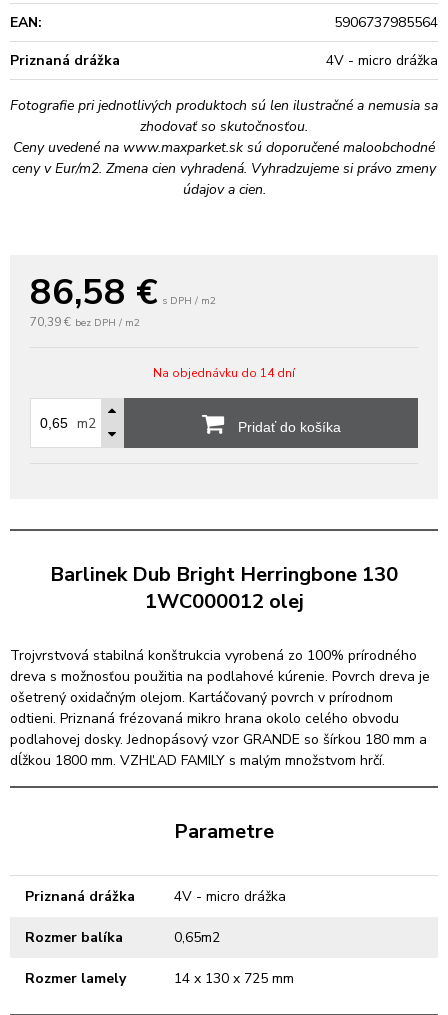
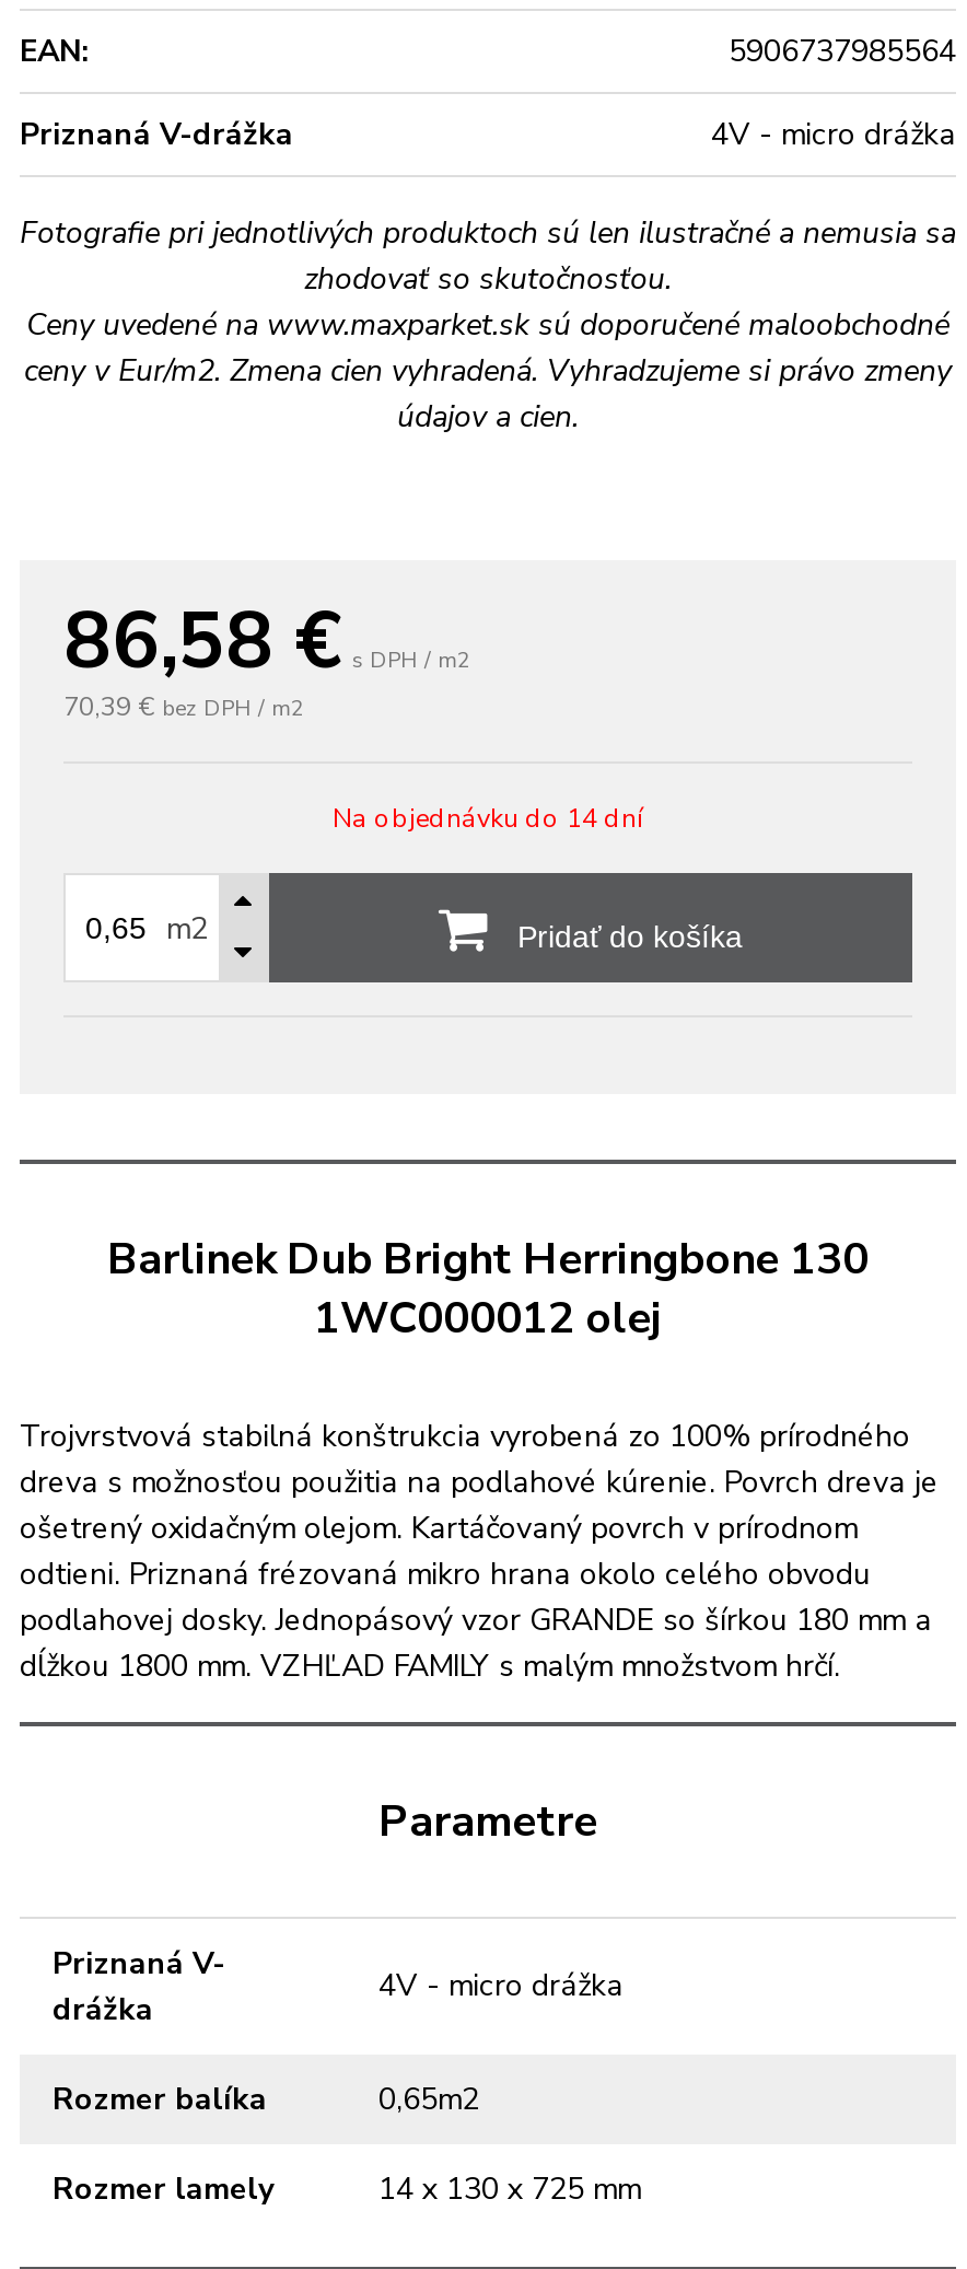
[10,51,120,70] Priznaná drážka -> [20,114,293,155] Priznaná V-drážka
[25,887,135,906] Priznaná drážka -> [53,1943,225,2031] Priznaná V- | drážka

